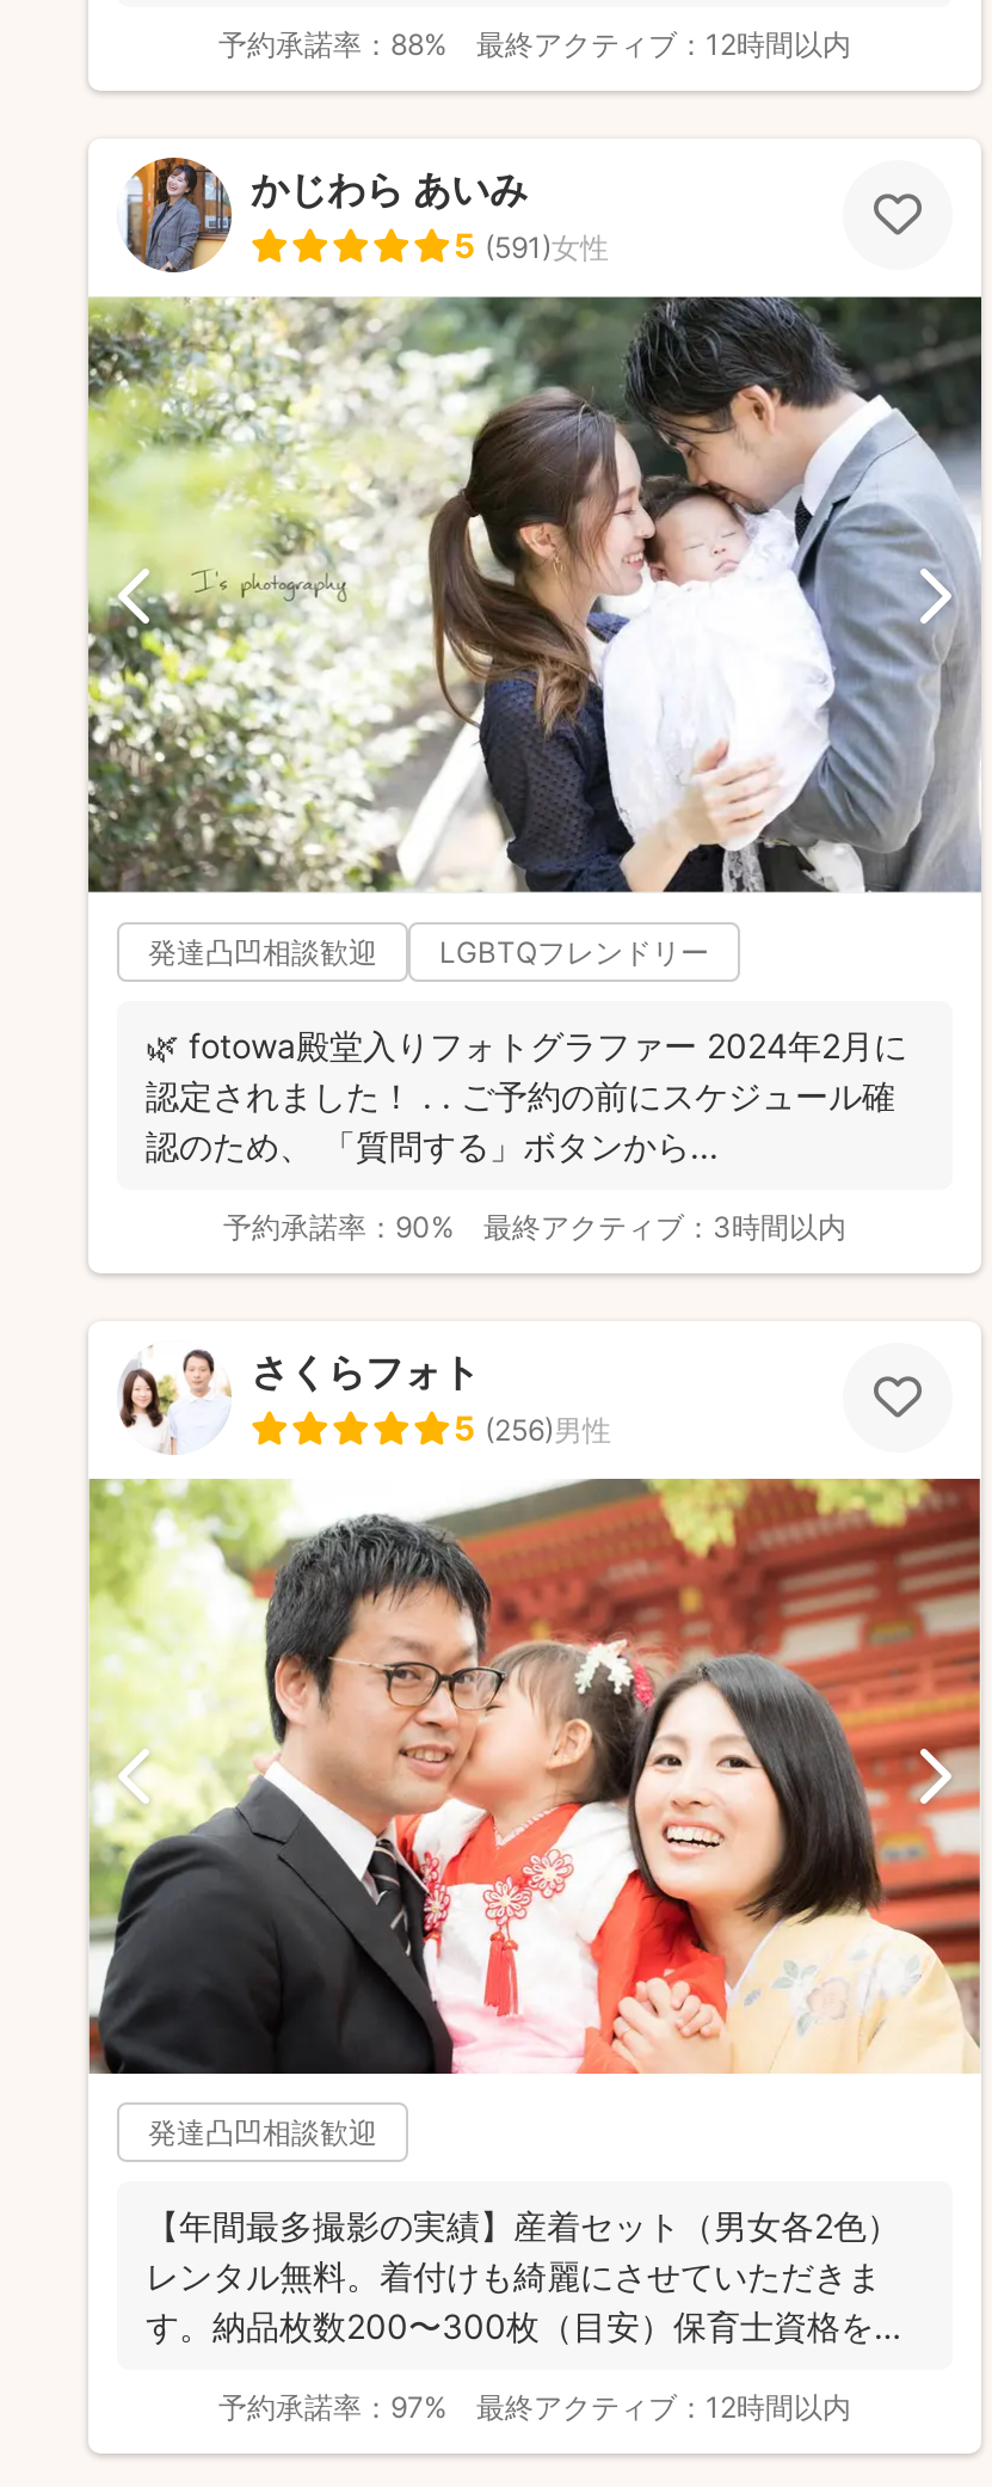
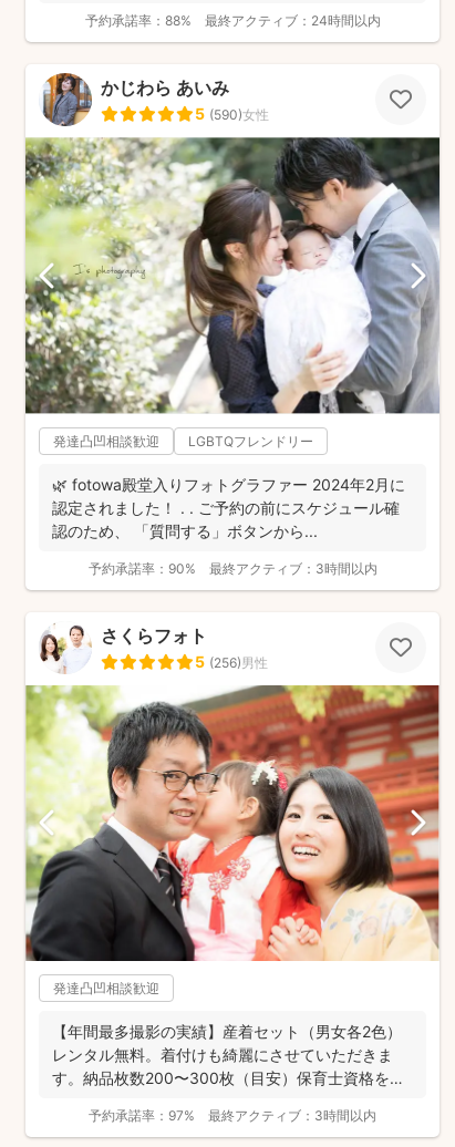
[476,27,851,63] 最終アクティブ：12時間以内 -> [204,13,380,29] 最終アクティブ：24時間以内
[454,225,609,266] 5 (591)女性 -> [195,104,269,123] 5 (590)女性
[476,2389,851,2425] 最終アクティブ：12時間以内 -> [208,1107,376,1124] 最終アクティブ：3時間以内

